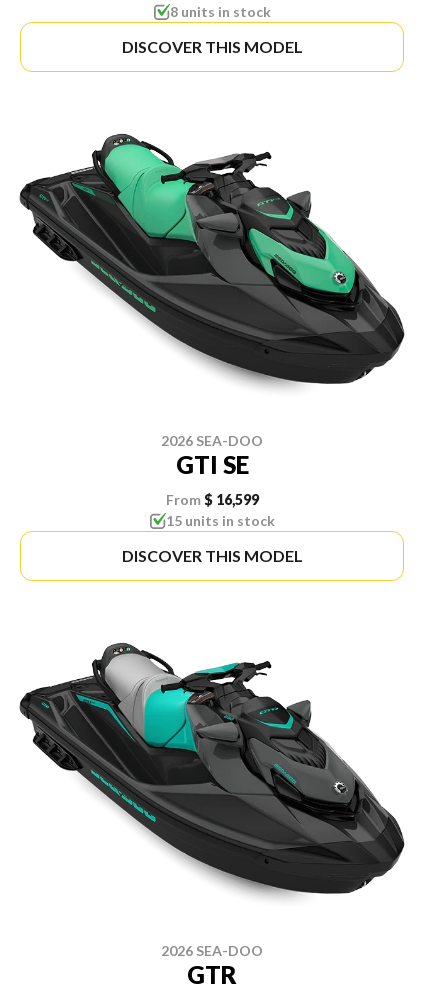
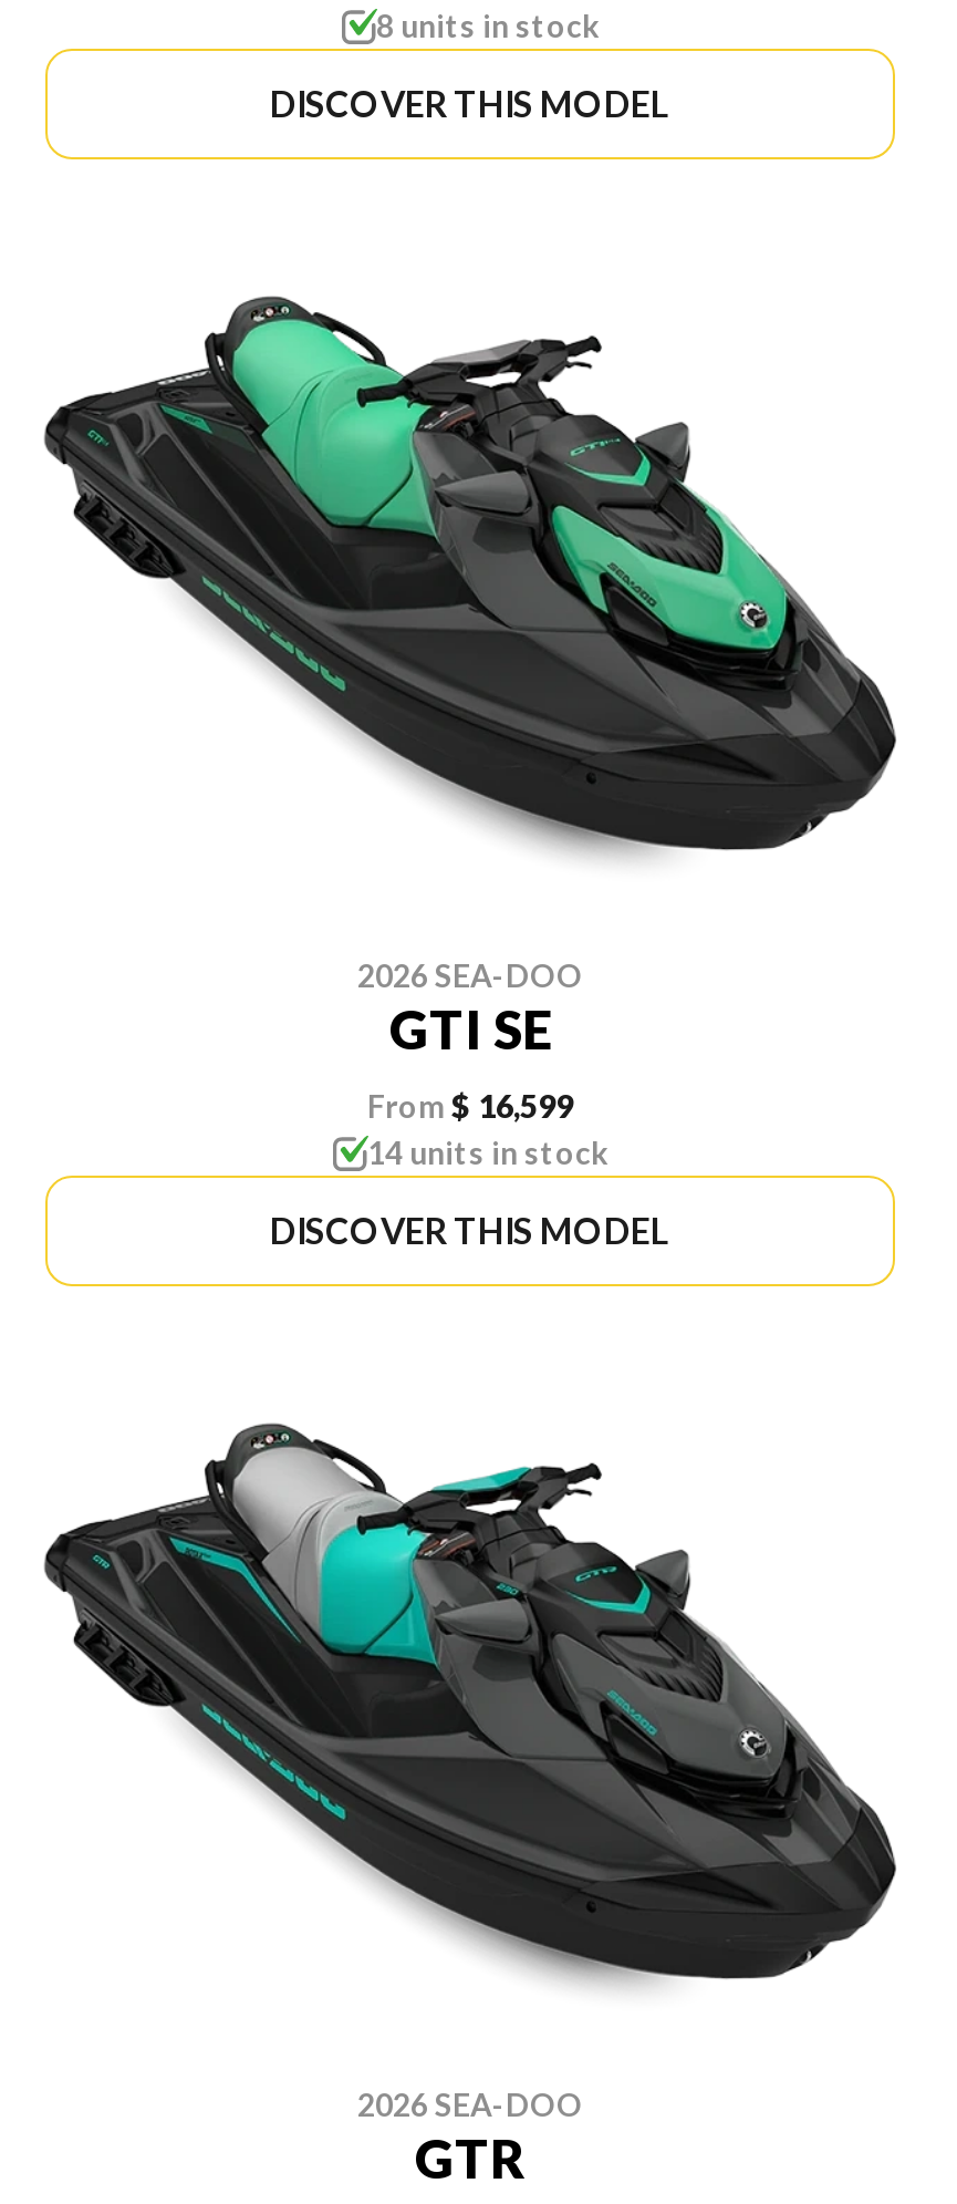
[165,512,274,529] 15 units in stock -> [367,1134,608,1172] 14 units in stock

